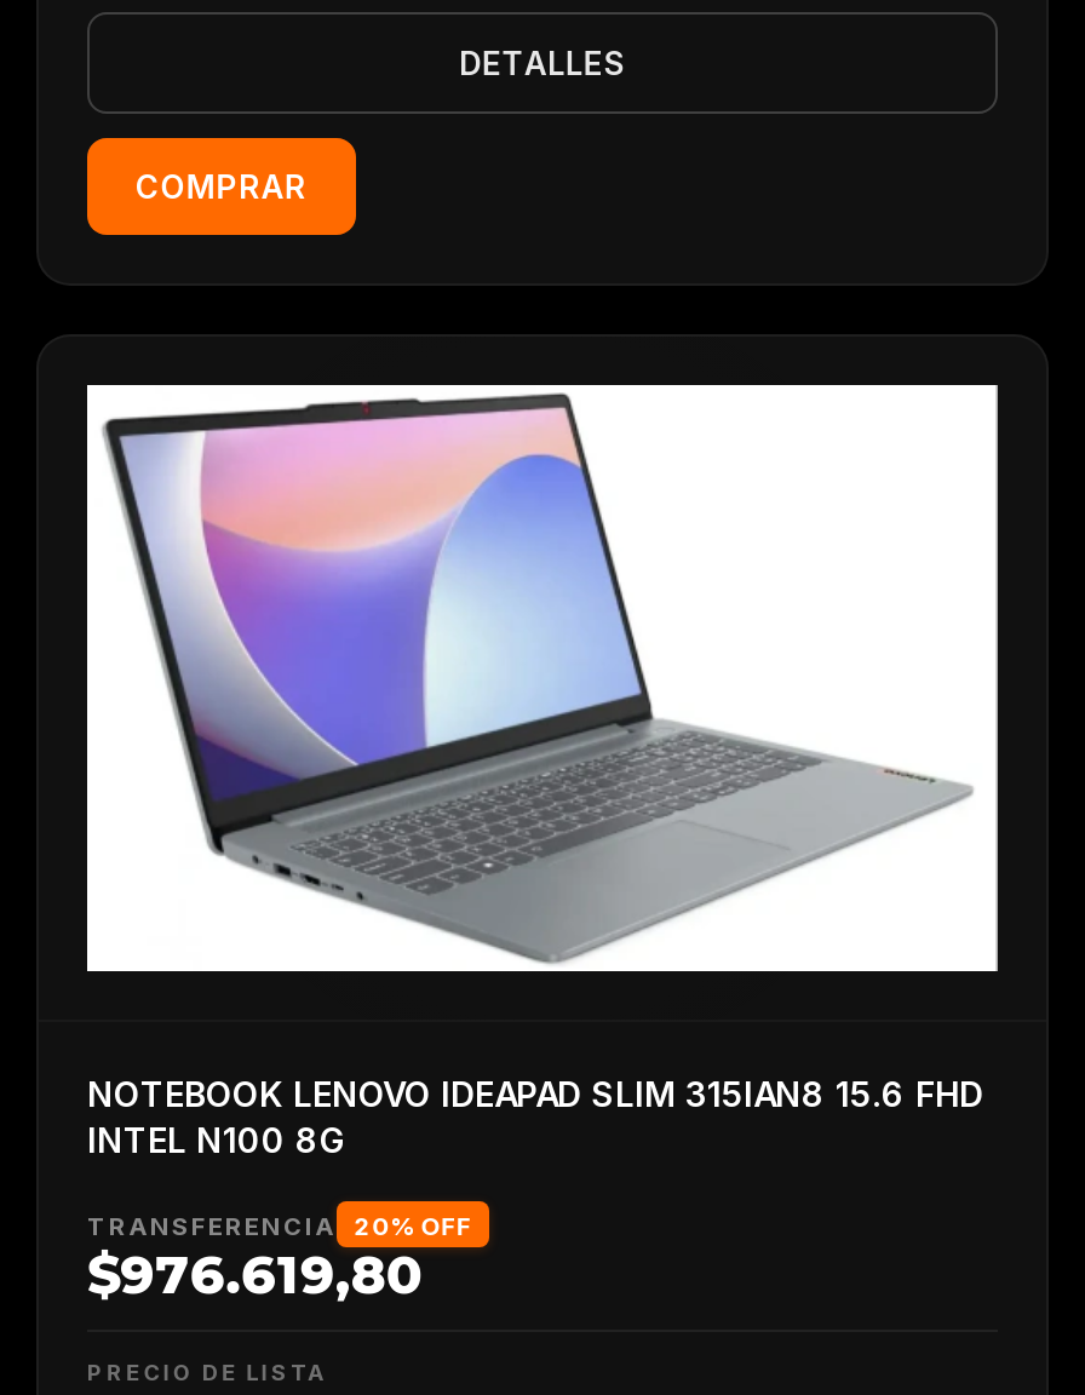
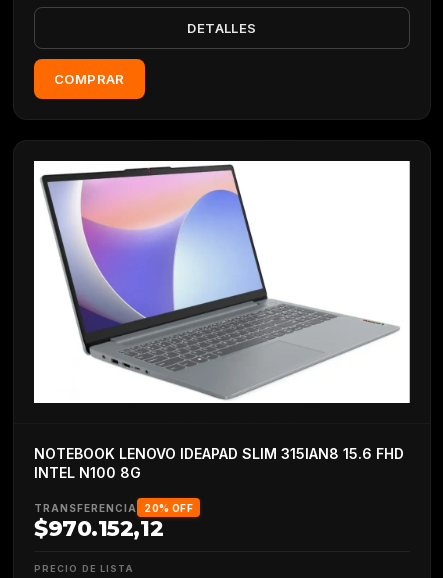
[87,1242,422,1307] $976.619,80 -> [34,515,163,542] $970.152,12

